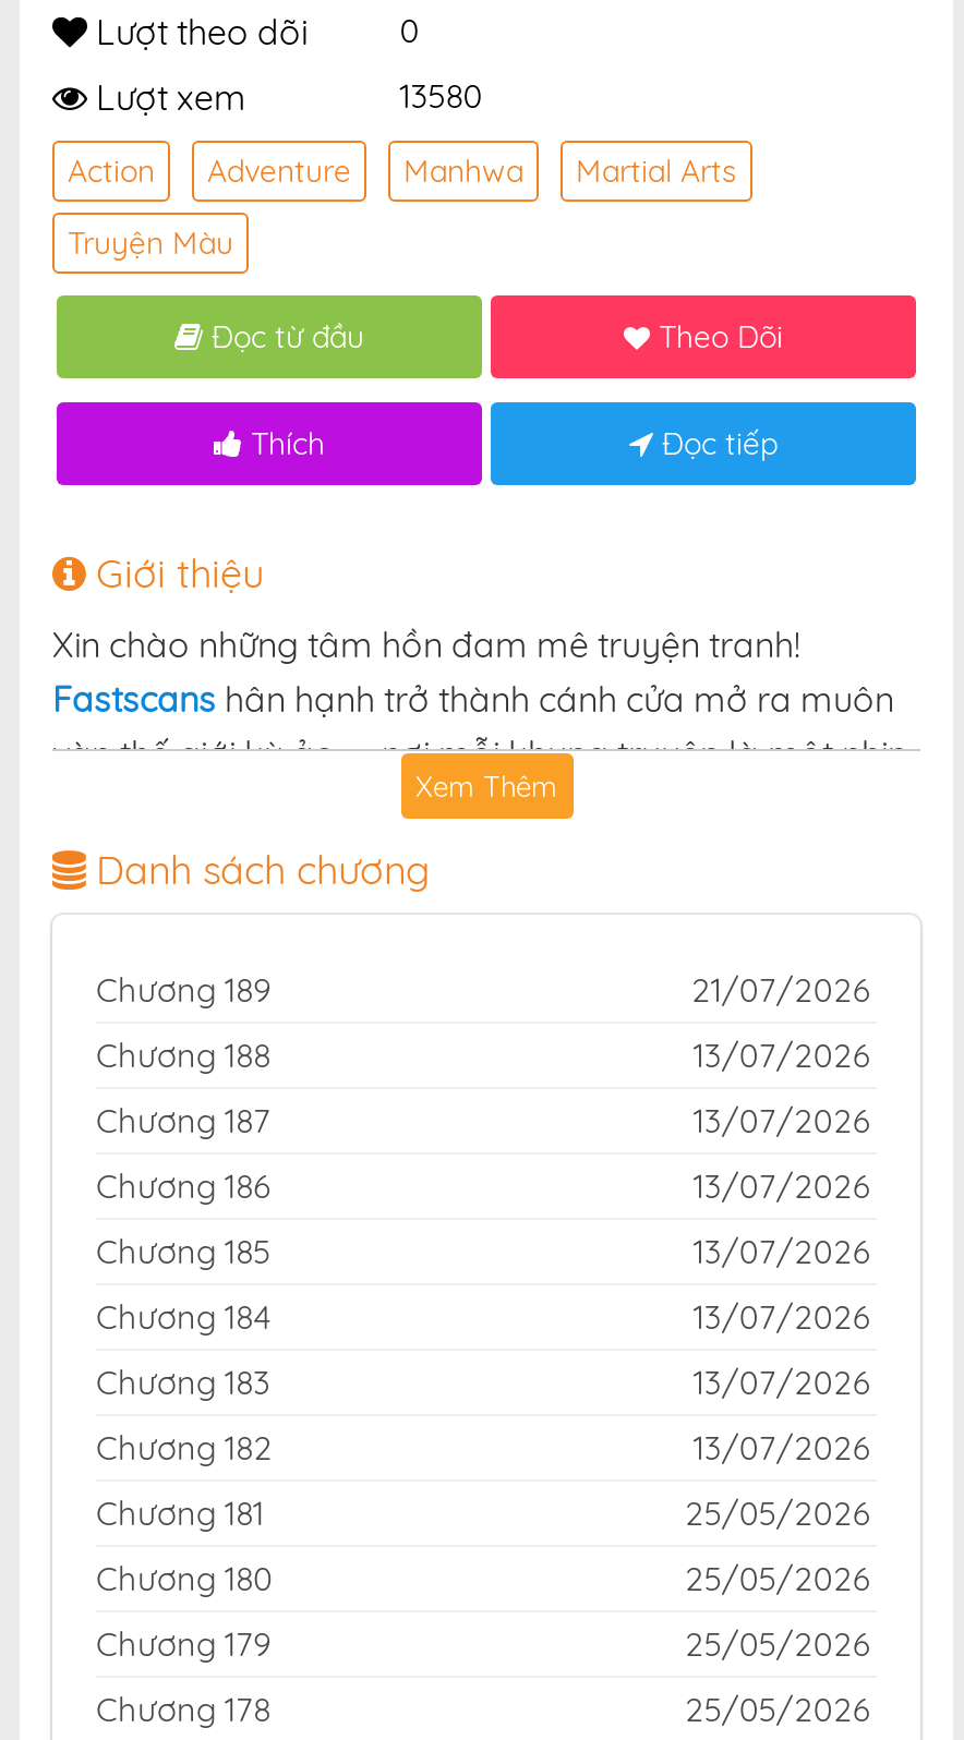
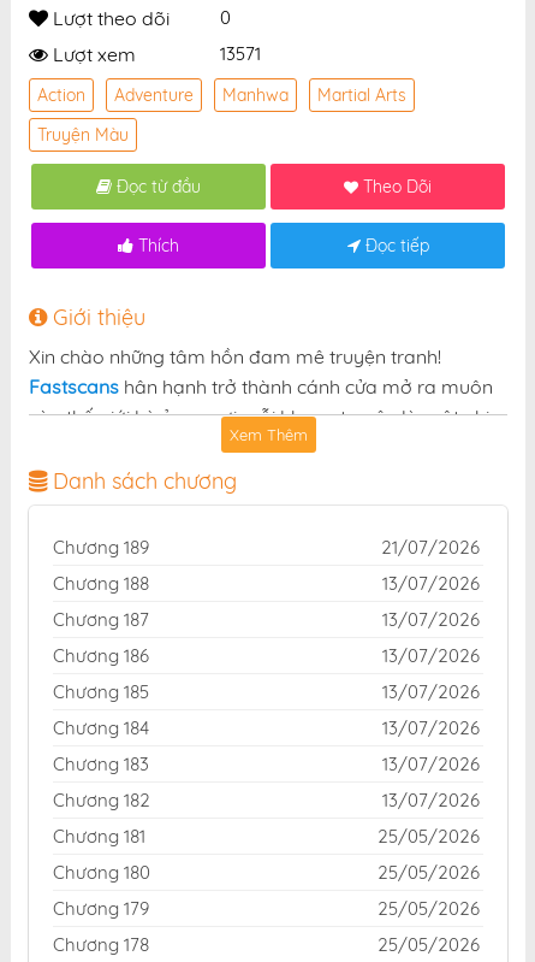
[400,75,482,117] 13580 -> [220,42,261,65] 13571

